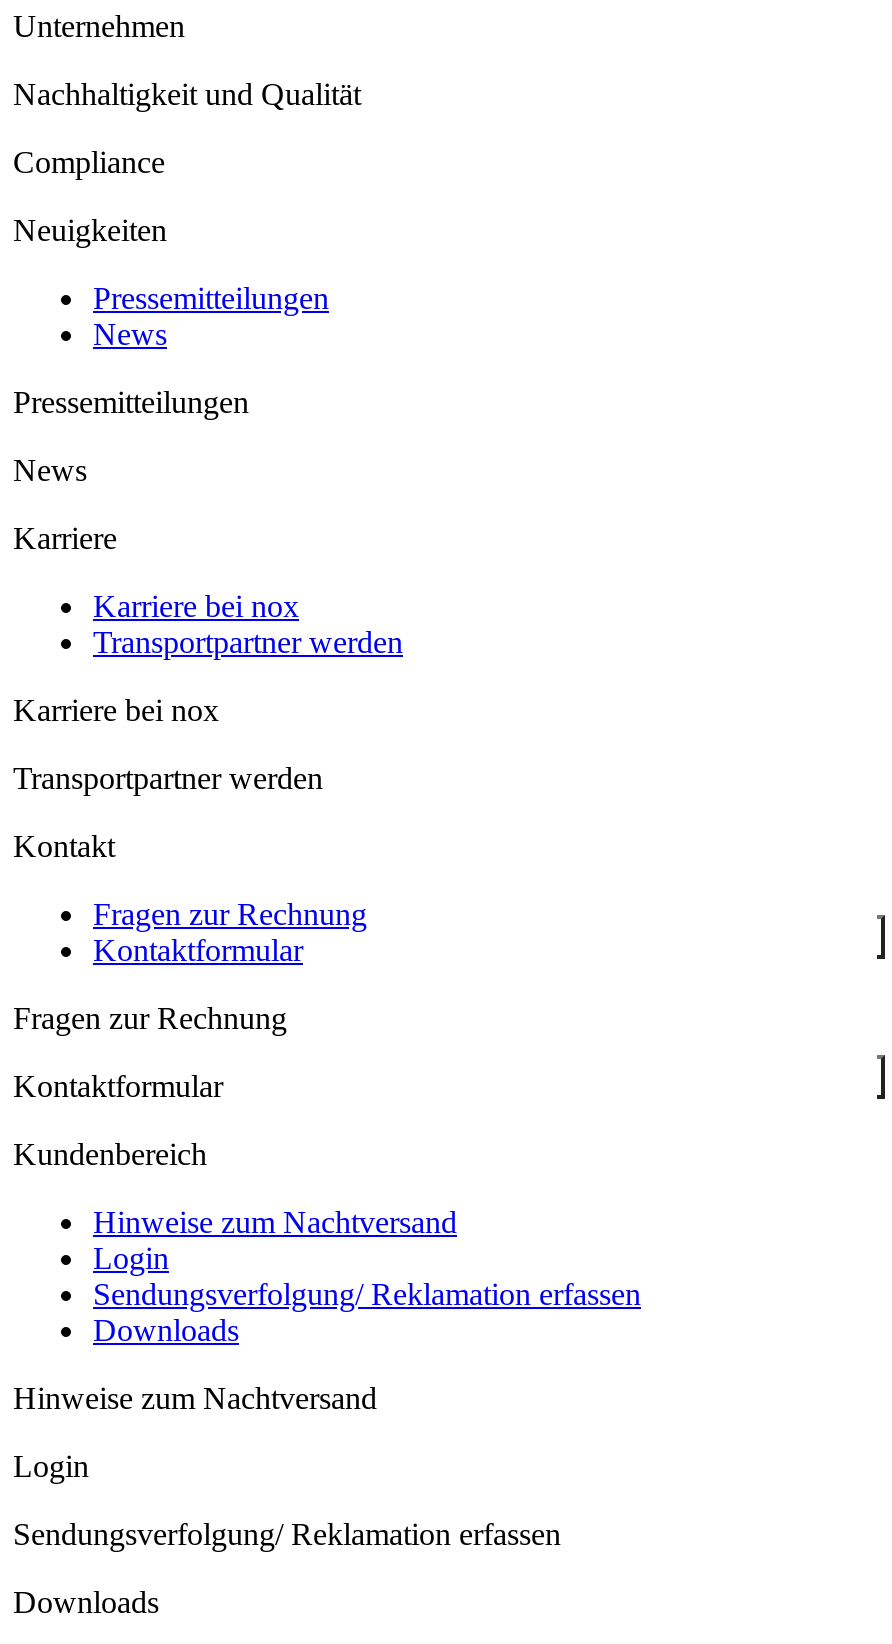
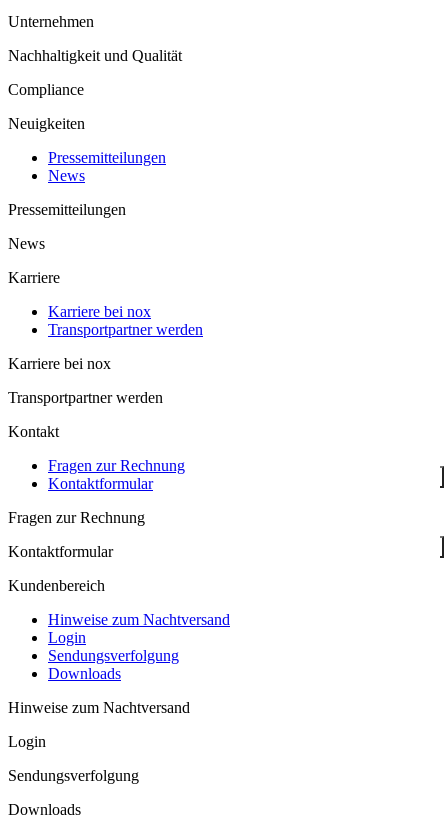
[93,1278,641,1312] Sendungsverfolgung/ Reklamation erfassen -> [48,647,179,664] Sendungsverfolgung
[13,1518,561,1552] Sendungsverfolgung/ Reklamation erfassen -> [8,767,139,784] Sendungsverfolgung

